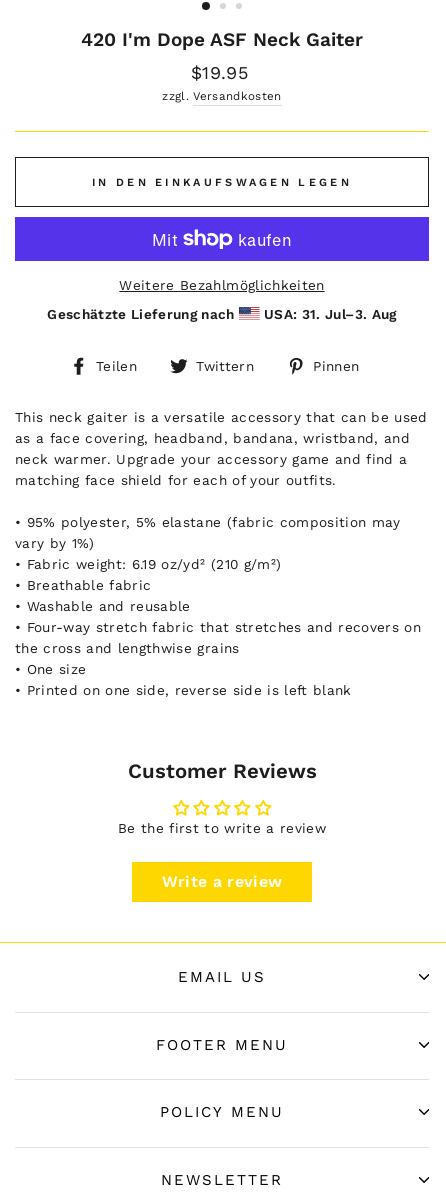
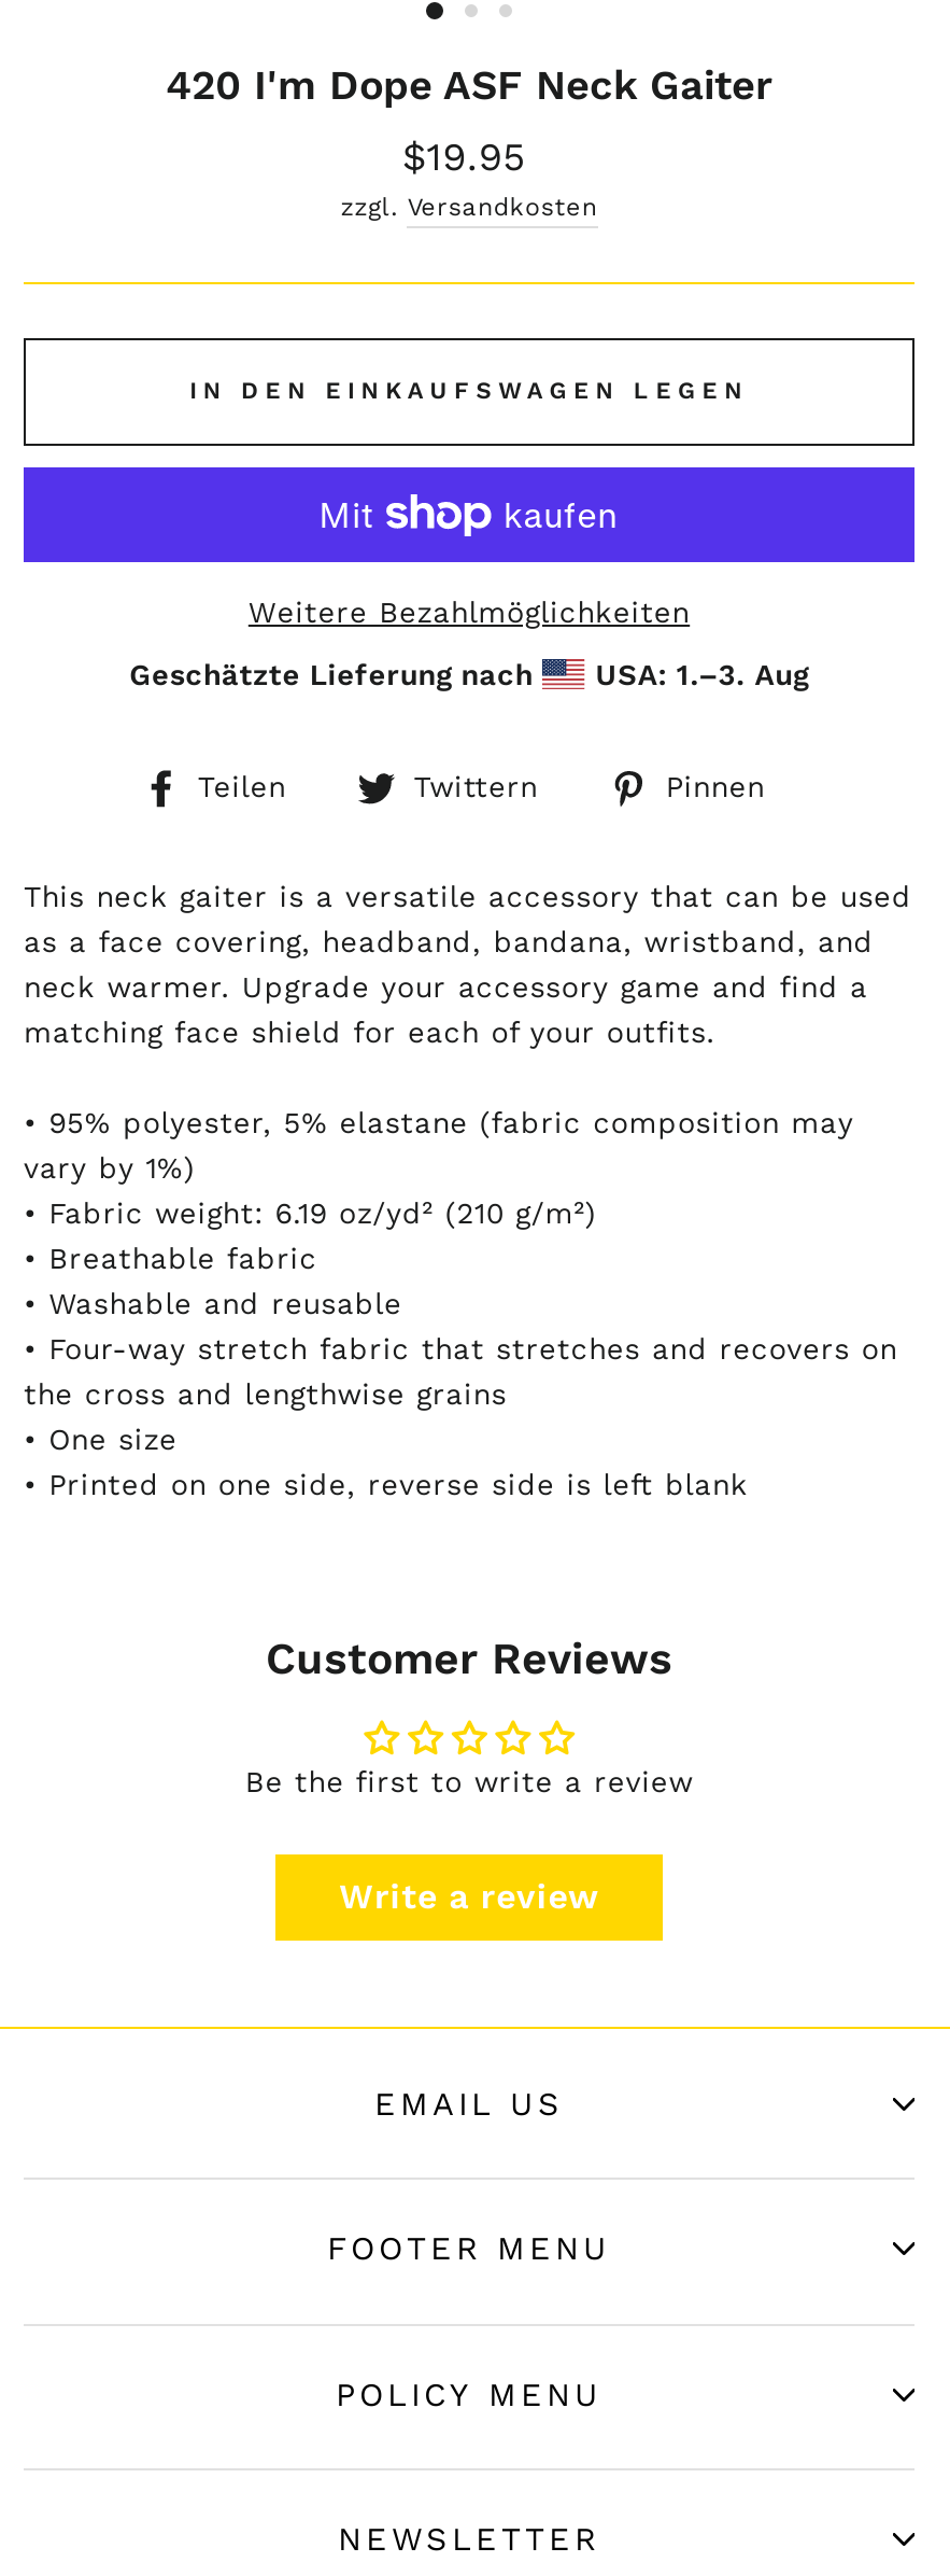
[47,306,397,322] Geschätzte Lieferung nach USA: 31. Jul–3. Aug -> [130,657,809,692] Geschätzte Lieferung nach USA: 1.–3. Aug

